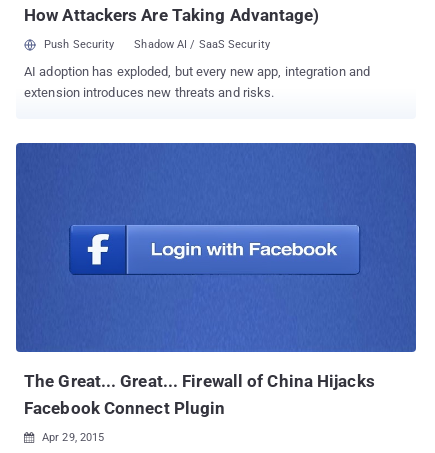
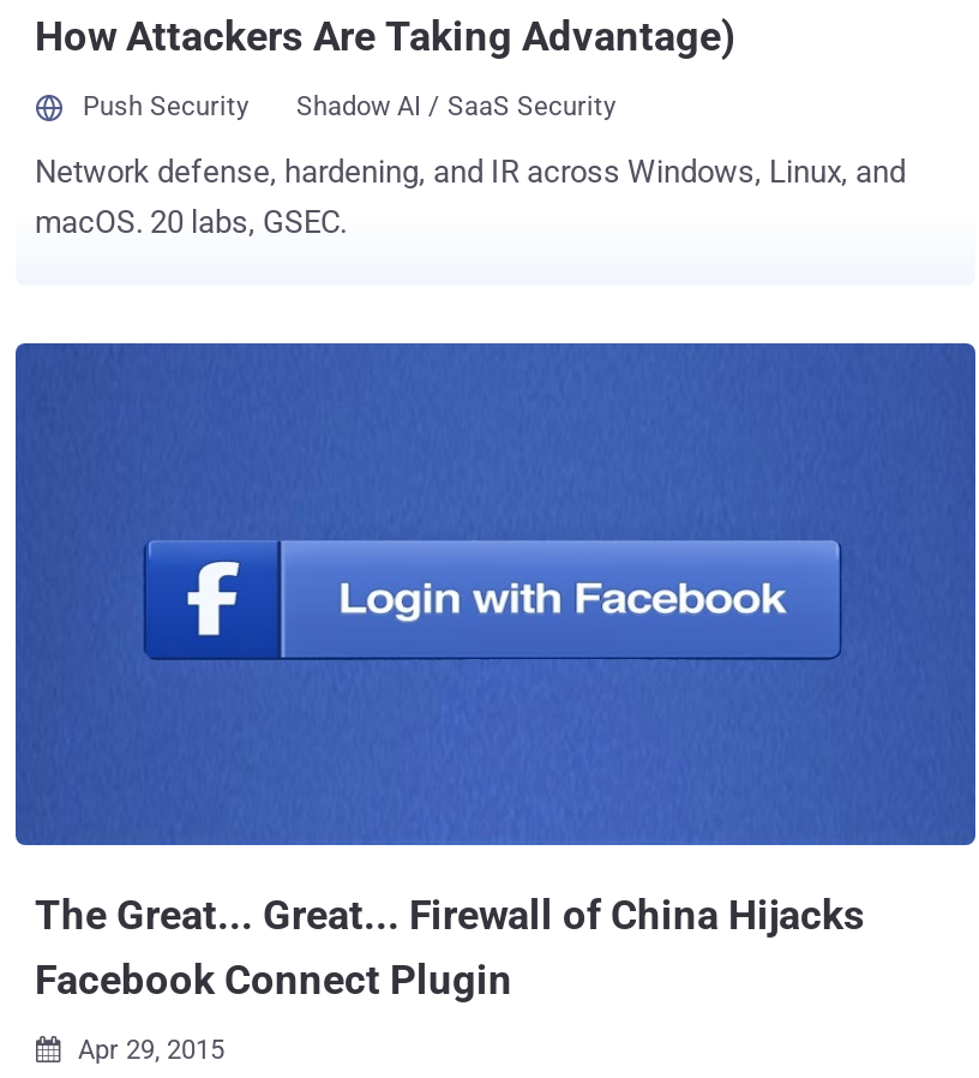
[24,64,370,100] AI adoption has exploded, but every new app, integration and | extension introduces new threats and risks. -> [35,153,906,239] Network defense, hardening, and IR across Windows, Linux, and | macOS. 20 labs, GSEC.

